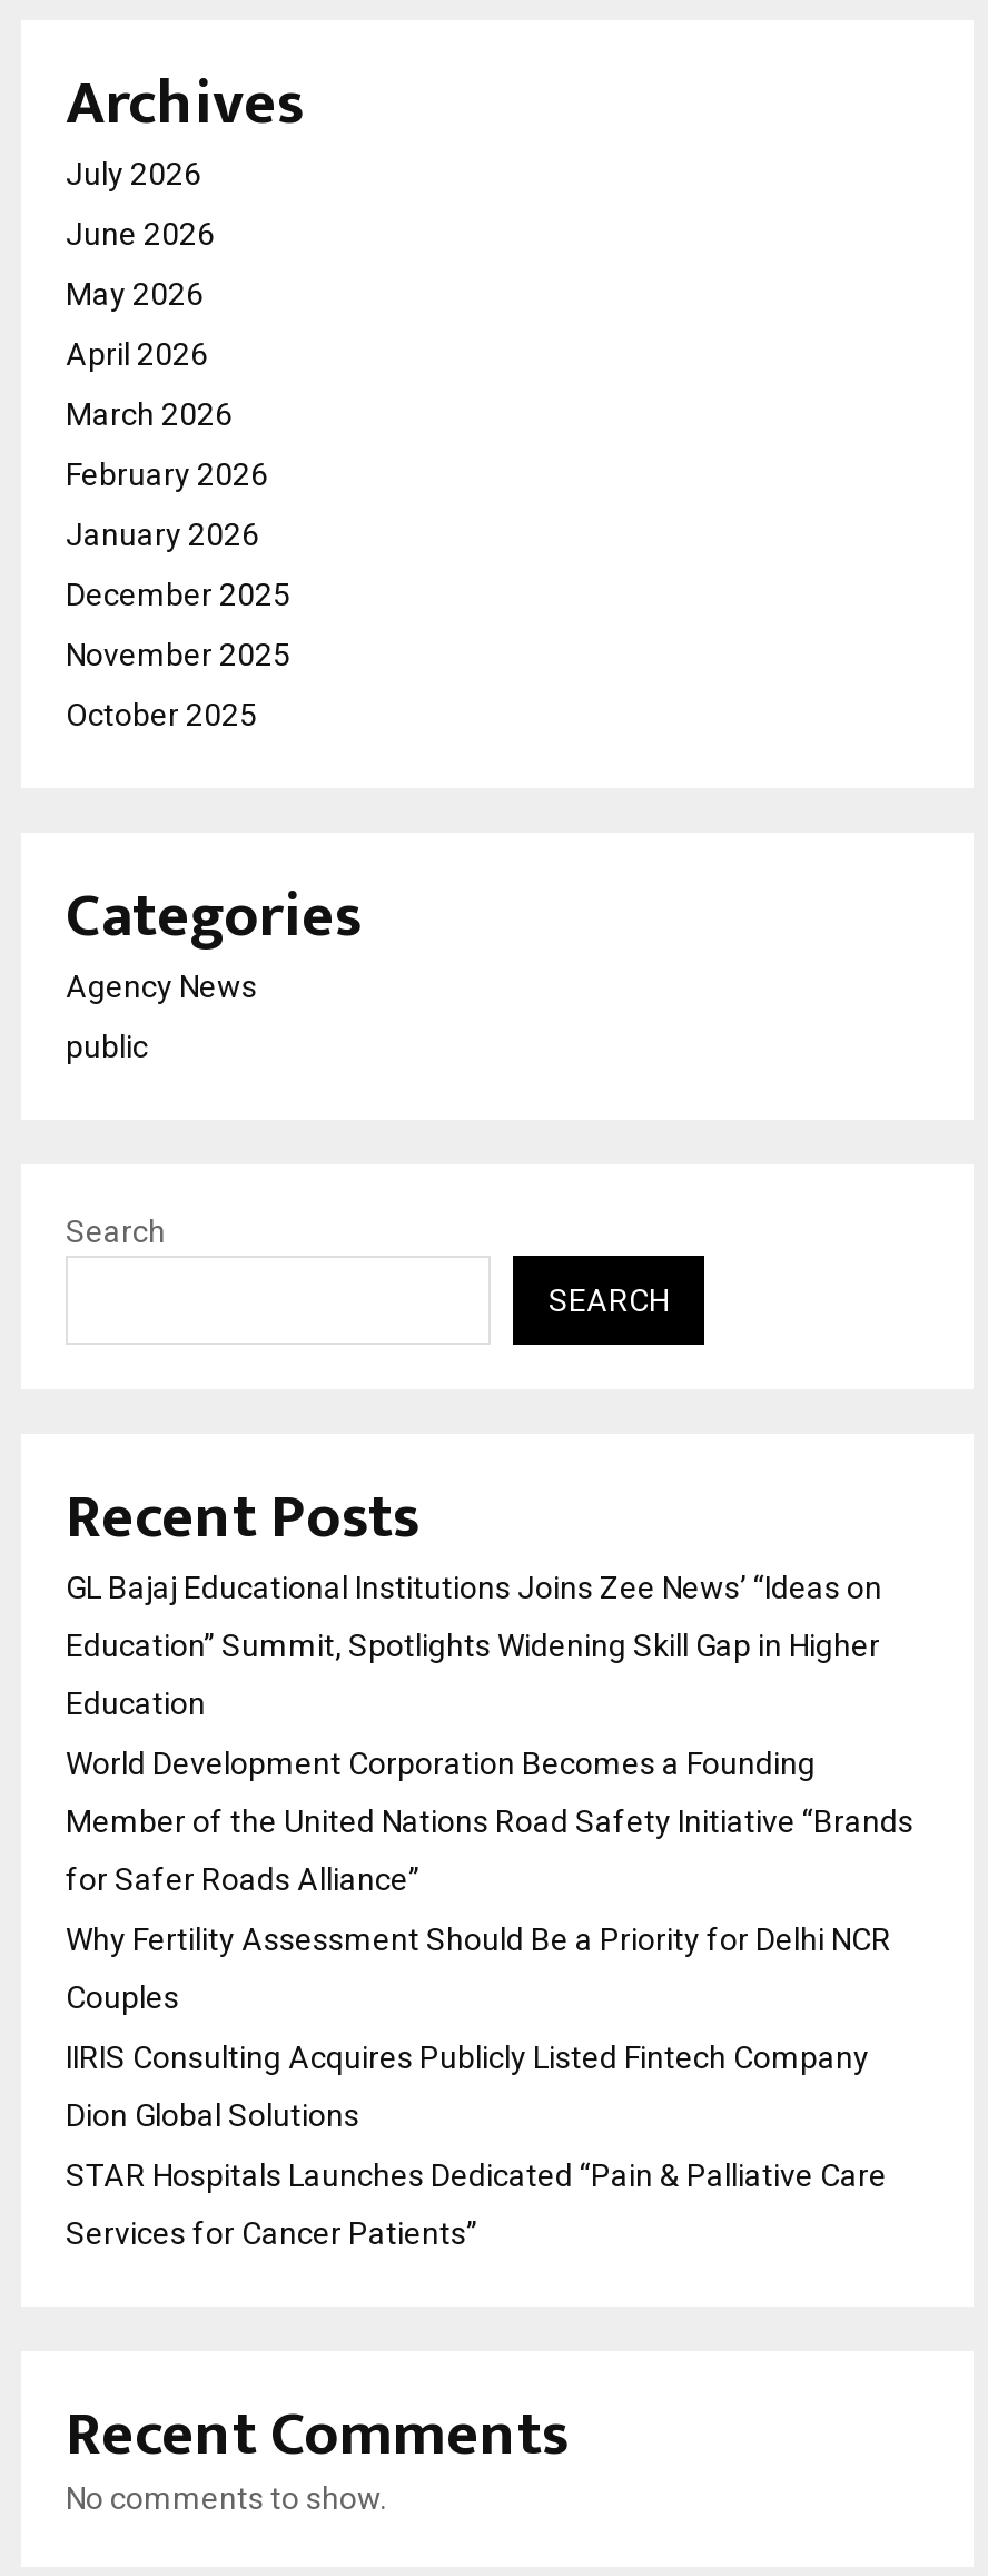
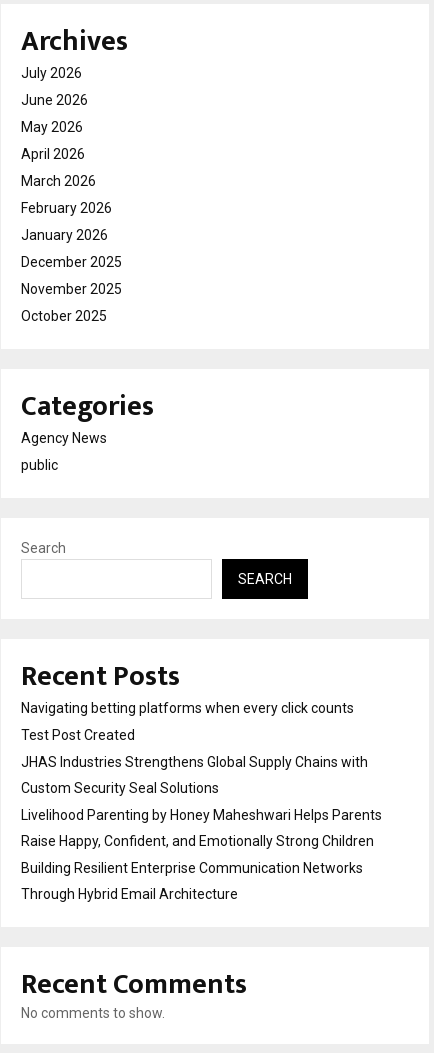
[66,1569,913,2251] GL Bajaj Educational Institutions Joins Zee News’ “Ideas on | Education” Summit, Spotlights Widening Skill Gap in Higher | Education | World Development Corporation Becomes a Founding | Member of the United Nations Road Safety Initiative “Brands | for Safer Roads Alliance” | Why Fertility Assessment Should Be a Priority for Delhi NCR | Couples | IIRIS Consulting Acquires Publicly Listed Fintech Company | Dion Global Solutions | STAR Hospitals Launches Dedicated “Pain & Palliative Care | Services for Cancer Patients” -> [21,700,382,902] Navigating betting platforms when every click counts | Test Post Created | JHAS Industries Strengthens Global Supply Chains with | Custom Security Seal Solutions | Livelihood Parenting by Honey Maheshwari Helps Parents | Raise Happy, Confident, and Emotionally Strong Children | Building Resilient Enterprise Communication Networks | Through Hybrid Email Architecture

